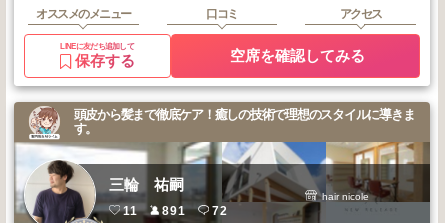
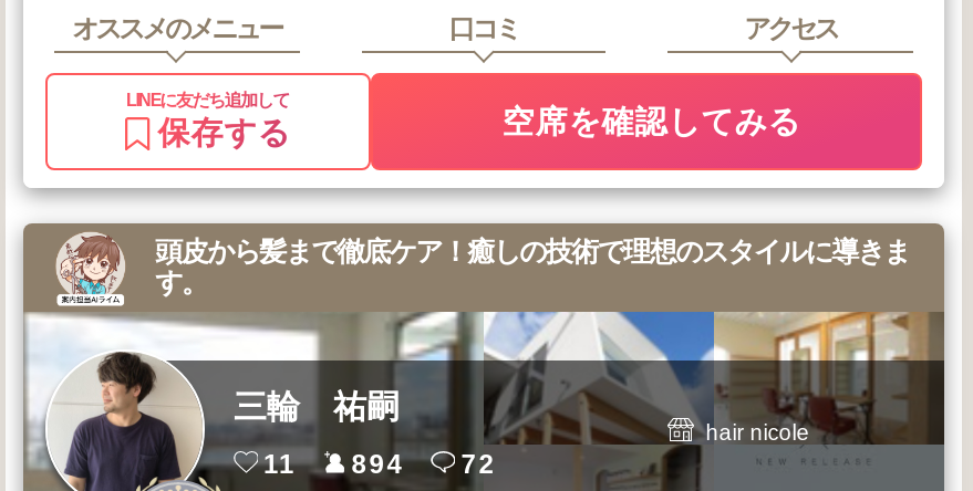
[122,204,228,218] 11 891 72 -> [263,448,496,479] 11 894 72

